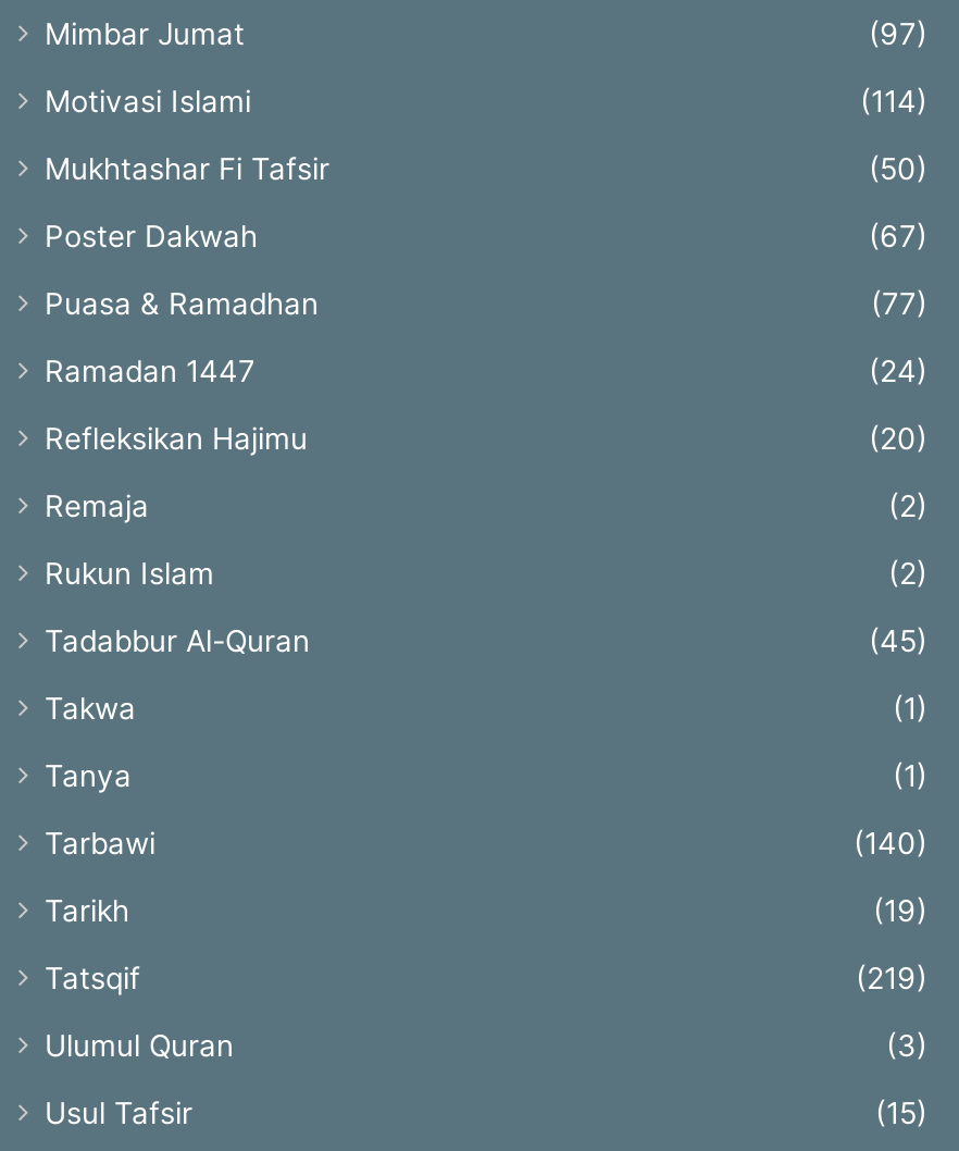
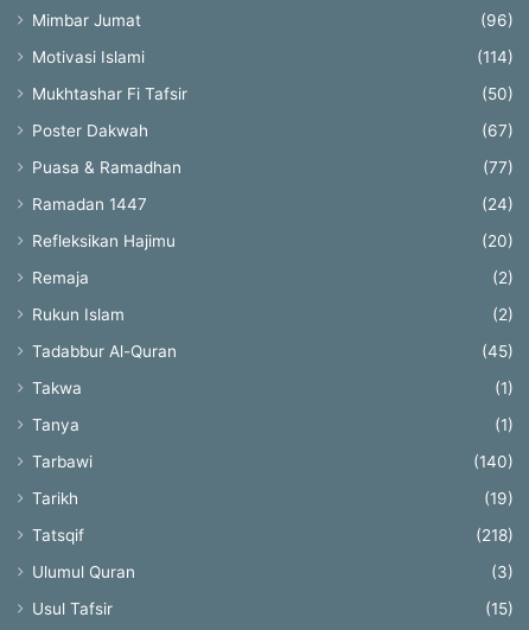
[869,16,927,51] (97) -> [480,11,514,30] (96)
[856,960,927,995] (219) -> [476,526,514,545] (218)

